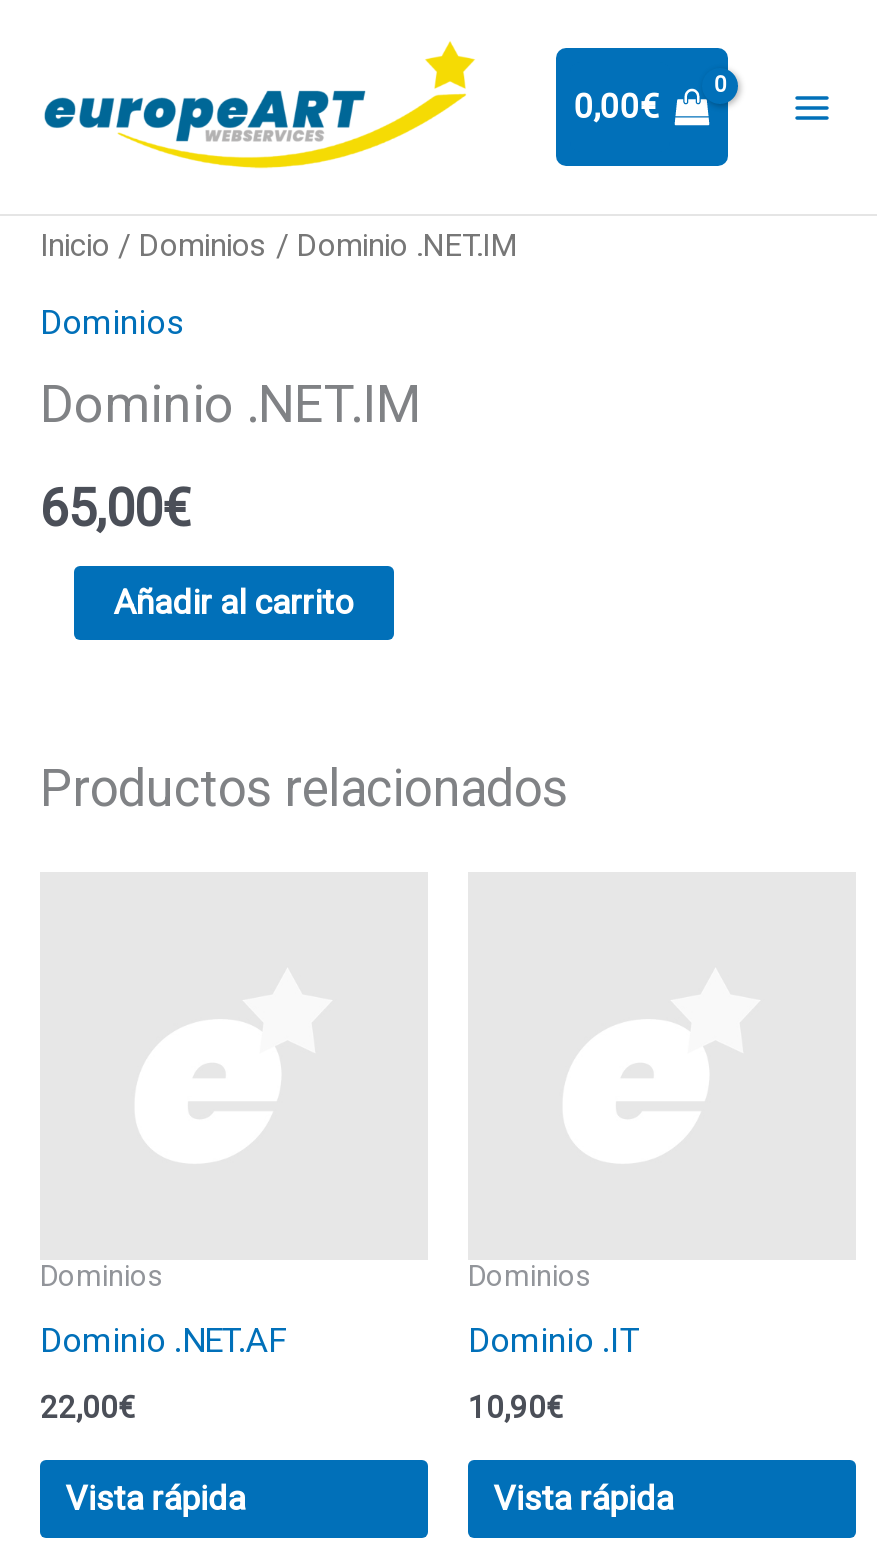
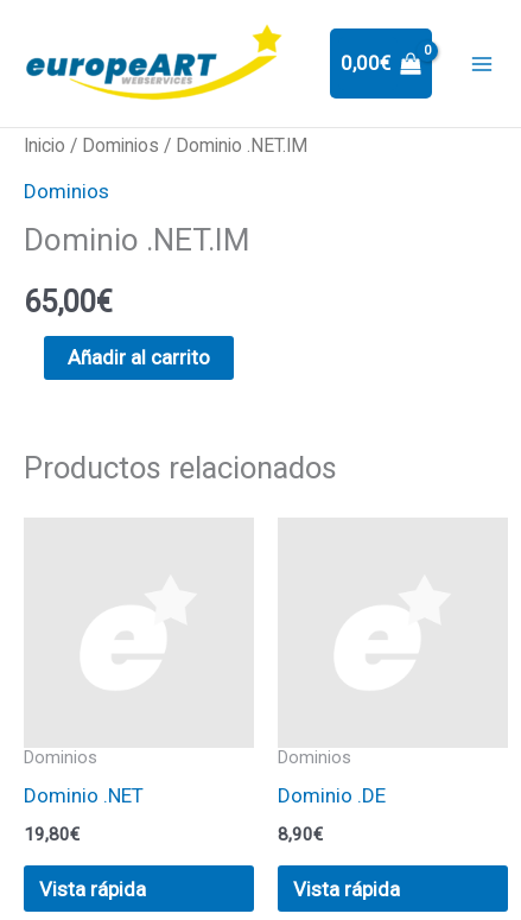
[40,1320,286,1360] Dominio .NET.AF -> [24,783,144,807] Dominio .NET
[468,1320,640,1360] Dominio .IT -> [278,783,386,807] Dominio .DE
[40,1389,134,1425] 22,00€ -> [24,824,80,846] 19,80€
[468,1389,562,1425] 10,90€ -> [278,824,323,846] 8,90€

